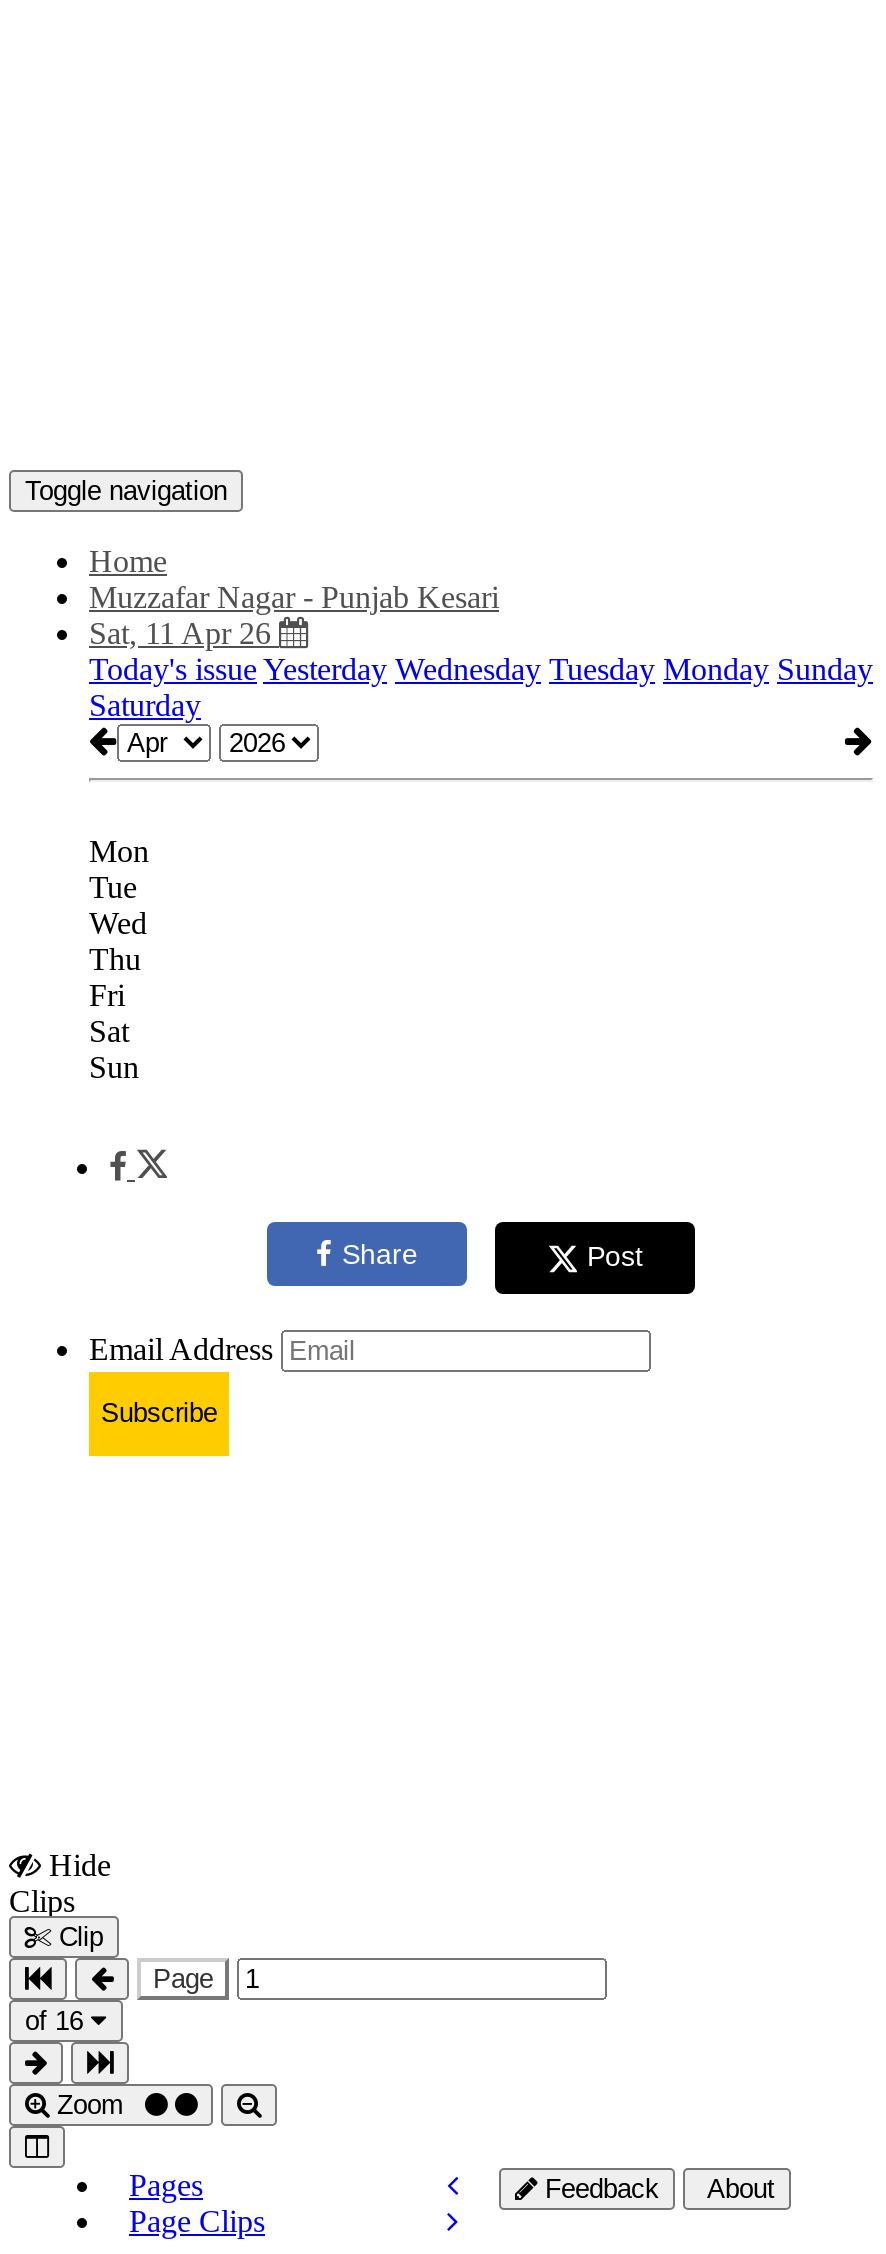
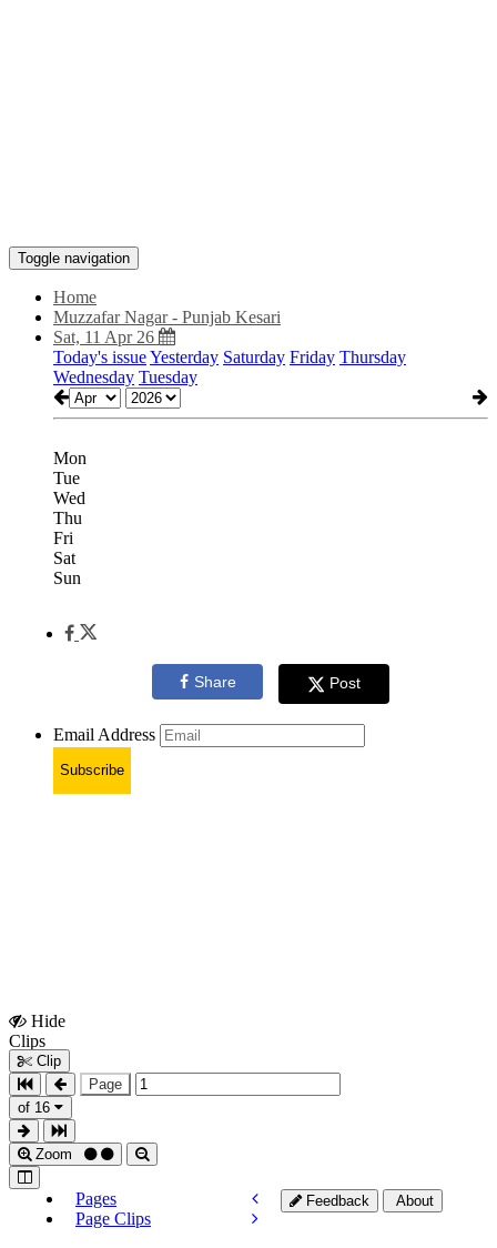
[89,652,873,722] Today's issue Yesterday Wednesday Tuesday Monday Sunday | Saturday -> [53,348,406,386] Today's issue Yesterday Saturday Friday Thursday | Wednesday Tuesday

